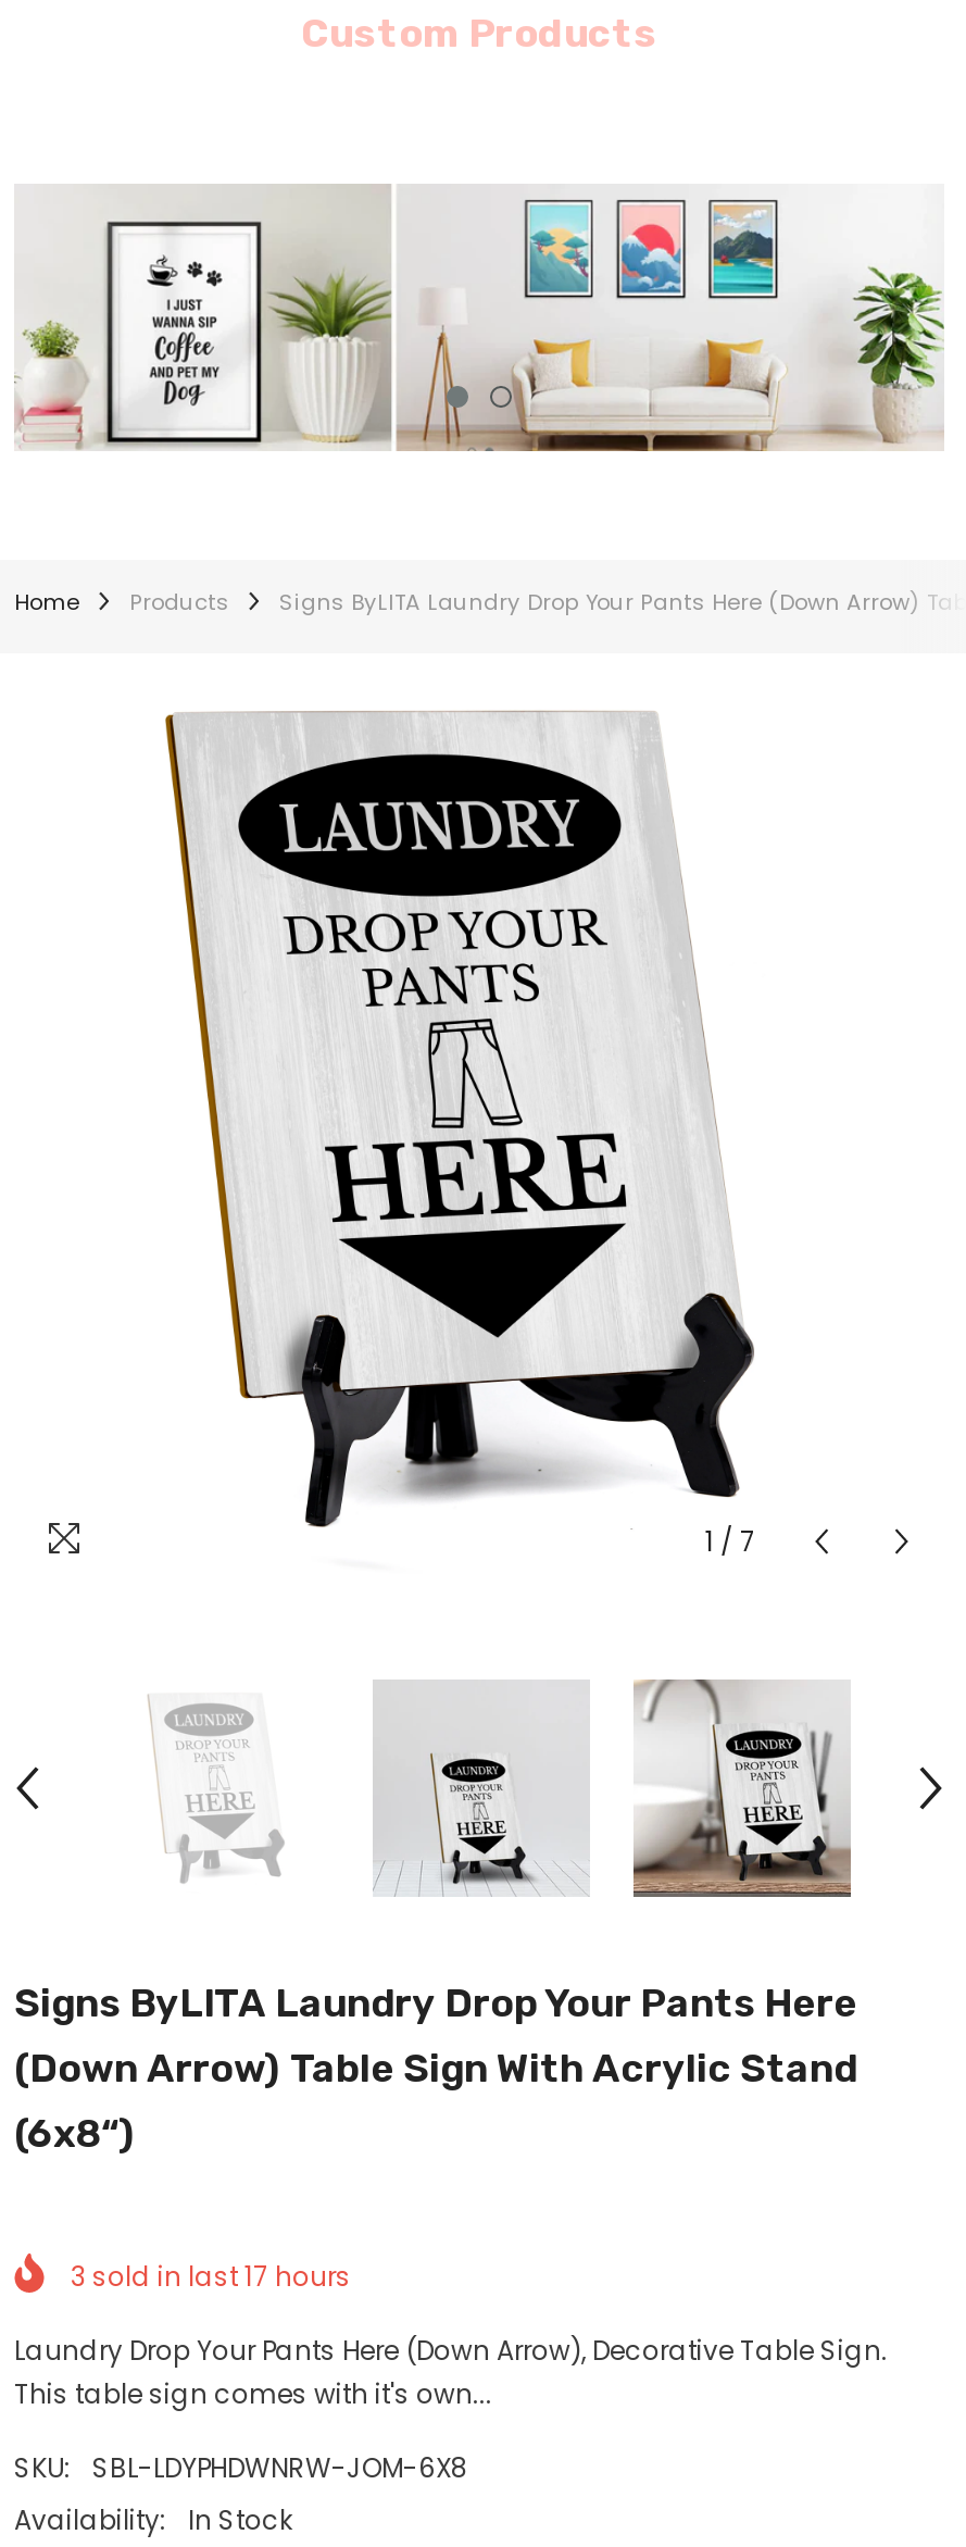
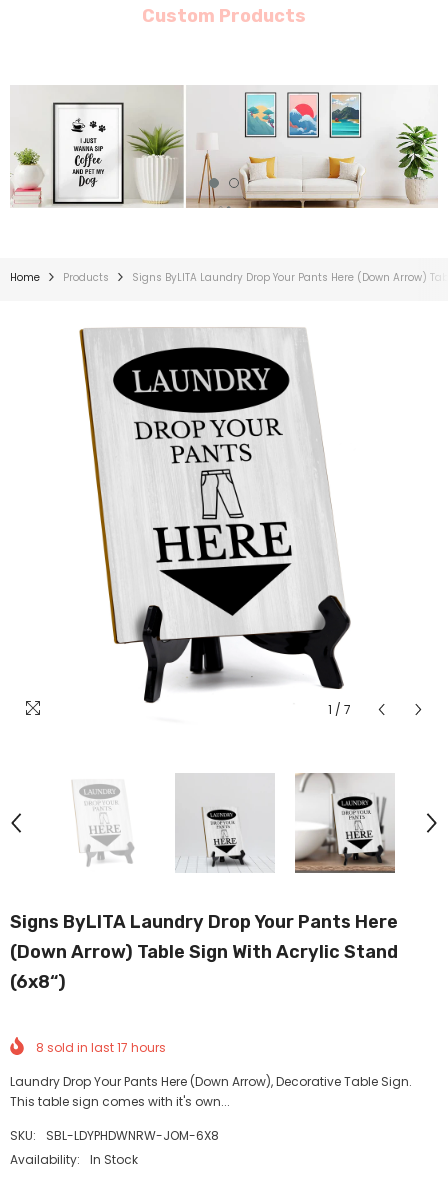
[71,2257,351,2294] 3 sold in last 17 hours -> [36,1039,166,1056] 8 sold in last 17 hours

